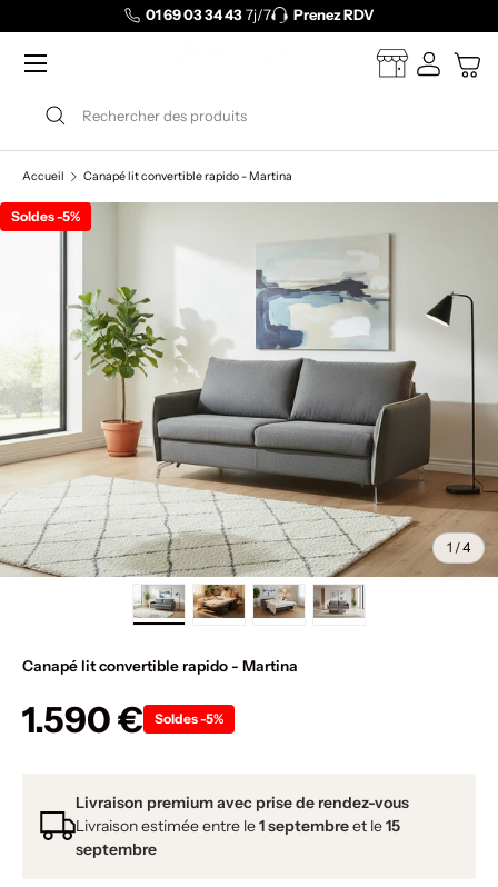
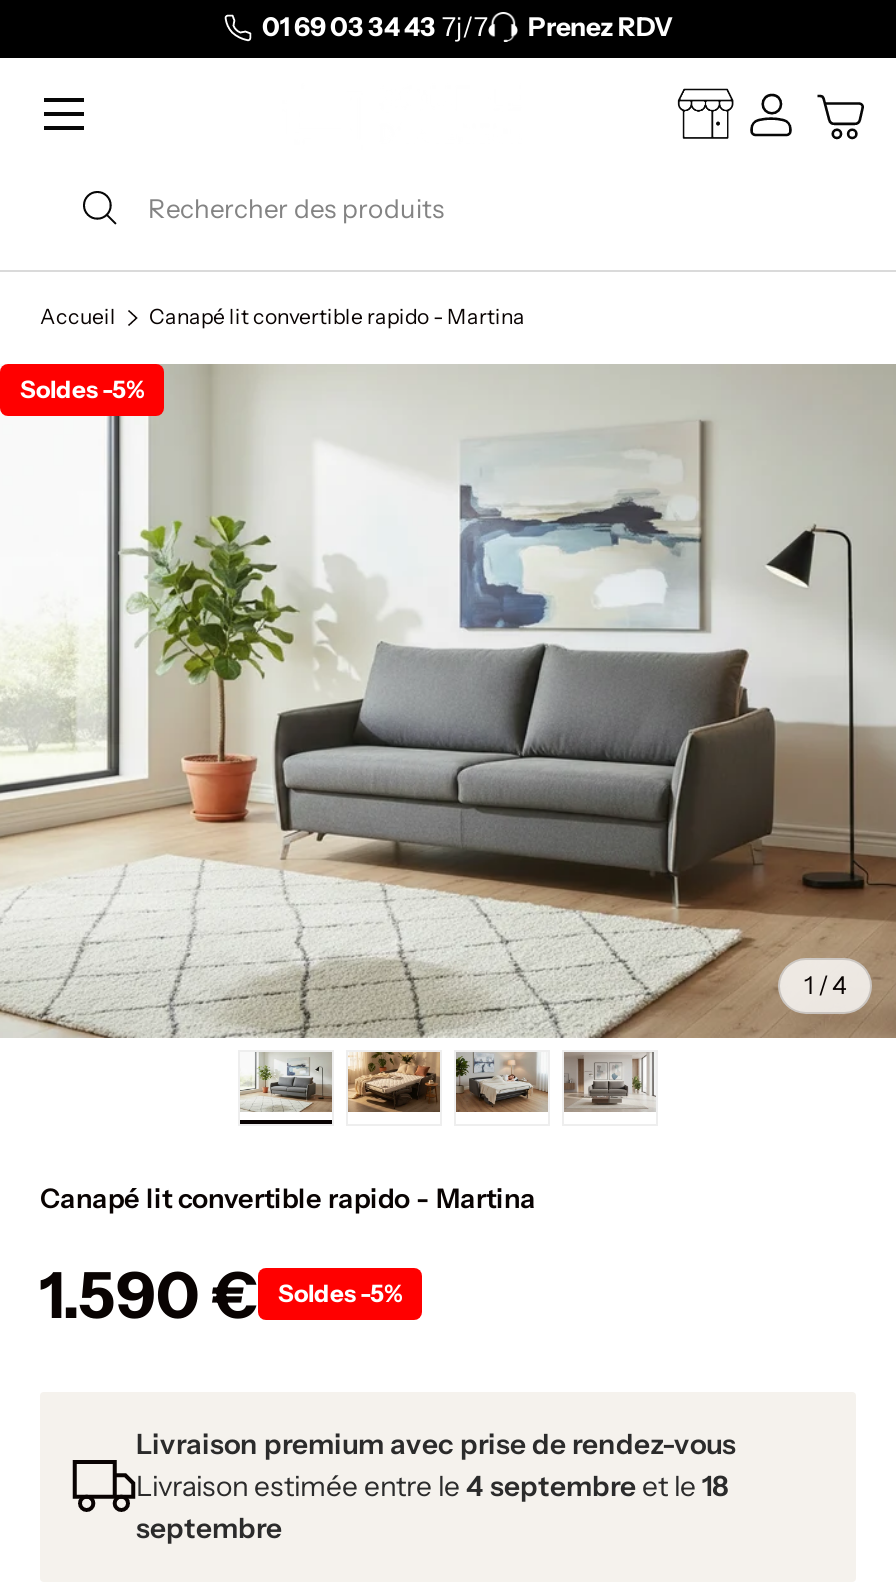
[76,816,400,836] Livraison estimée entre le 1 septembre et le 15 -> [136,1467,728,1503] Livraison estimée entre le 4 septembre et le 18

